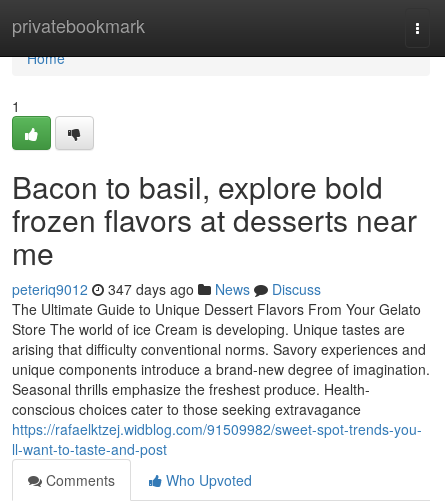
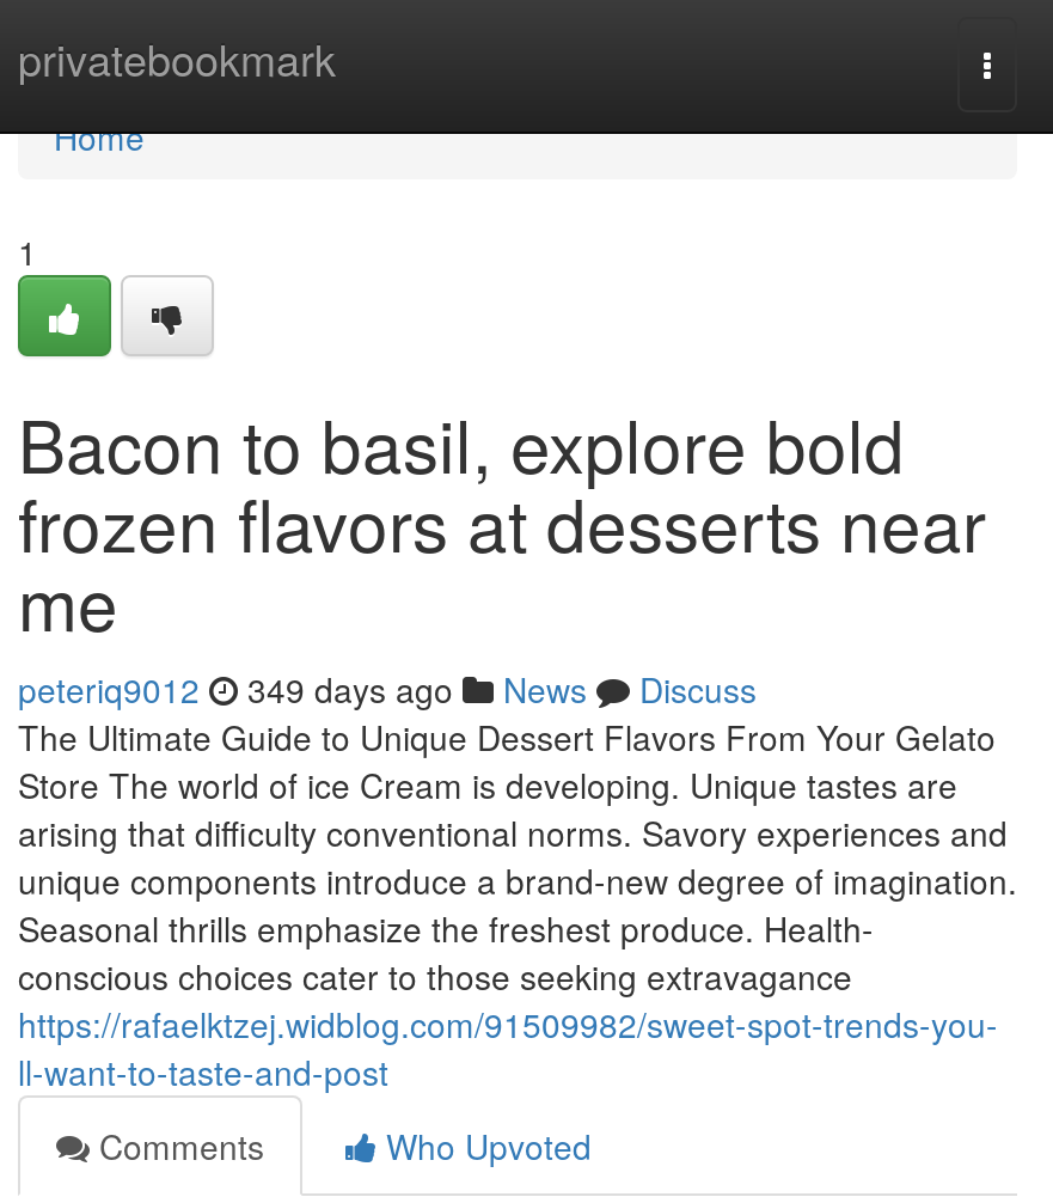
[12,279,321,299] peteriq9012 347 days ago News Discuss -> [18,665,757,713] peteriq9012 349 days ago News Discuss

